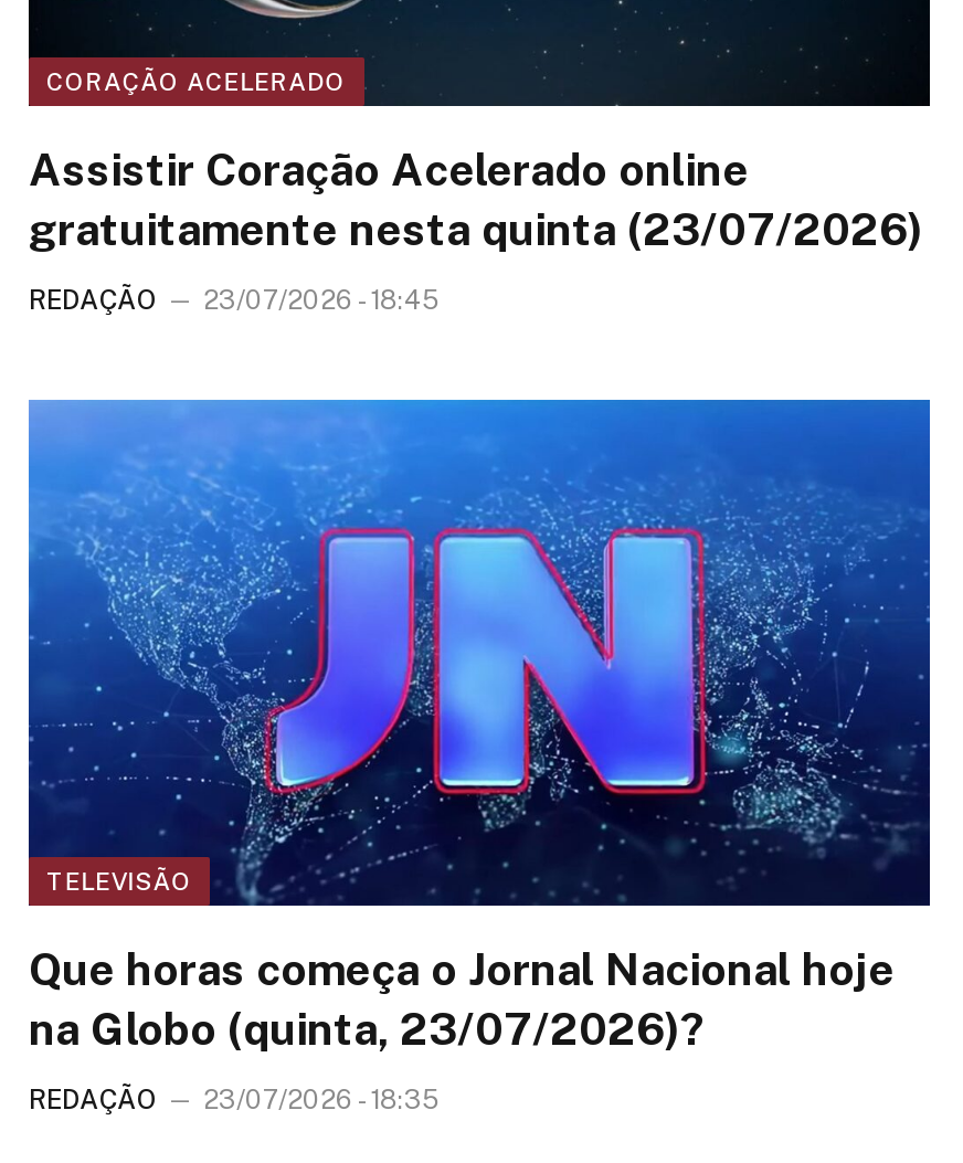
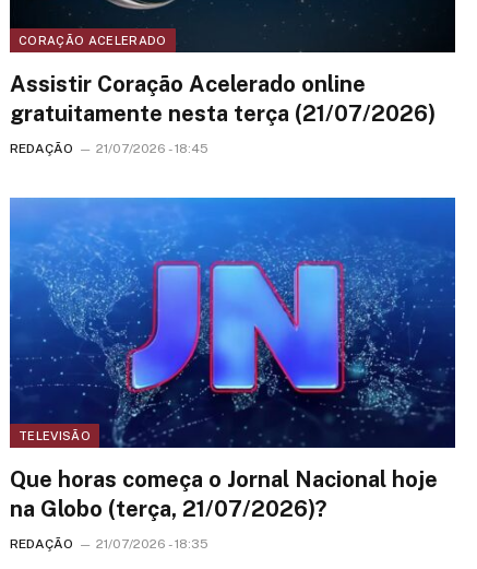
[29,202,923,255] gratuitamente nesta quinta (23/07/2026) -> [10,100,436,126] gratuitamente nesta terça (21/07/2026)
[29,284,440,315] REDAÇÃO 23/07/2026 - 18:45 -> [10,140,208,156] REDAÇÃO 21/07/2026 - 18:45
[29,1003,702,1056] na Globo (quinta, 23/07/2026)? -> [10,496,326,522] na Globo (terça, 21/07/2026)?
[29,1085,440,1116] REDAÇÃO 23/07/2026 - 18:35 -> [10,536,208,552] REDAÇÃO 21/07/2026 - 18:35

